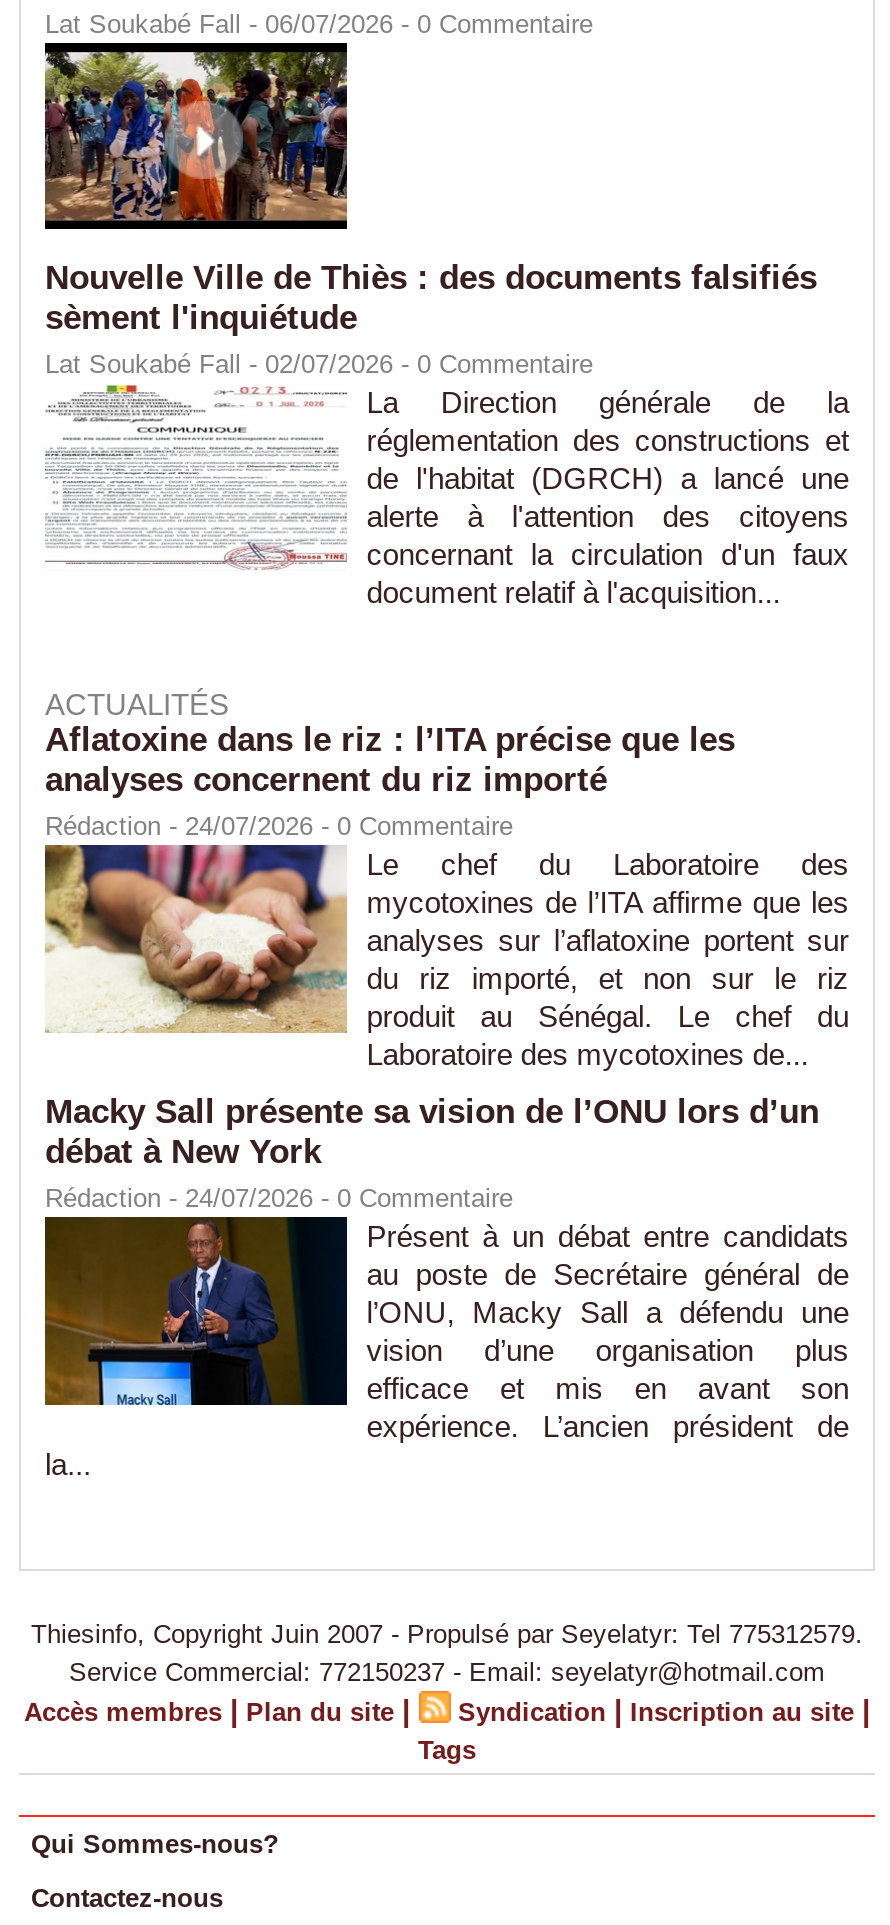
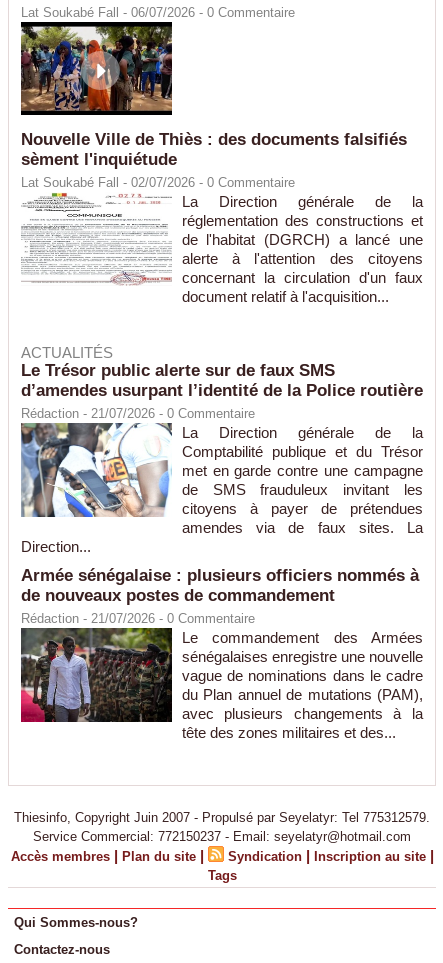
[43,722,849,1072] [image] | Aflatoxine dans le riz : l’ITA précise que les | analyses concernent du riz importé | Rédaction - 24/07/2026 - 0 Commentaire | Le chef du Laboratoire des | mycotoxines de l’ITA affirme que les | analyses sur l’aflatoxine portent sur | du riz importé, et non sur le riz | produit au Sénégal. Le chef du | Laboratoire des mycotoxines de... -> [20,361,423,555] [image] | Le Trésor public alerte sur de faux SMS | d’amendes usurpant l’identité de la Police routière | Rédaction - 21/07/2026 - 0 Commentaire | La Direction générale de la | Comptabilité publique et du Trésor | met en garde contre une campagne | de SMS frauduleux invitant les | citoyens à payer de prétendues | amendes via de faux sites. La | Direction...
[43,1094,849,1482] [image] | Macky Sall présente sa vision de l’ONU lors d’un | débat à New York | Rédaction - 24/07/2026 - 0 Commentaire | Présent à un débat entre candidats | au poste de Secrétaire général de | l’ONU, Macky Sall a défendu une | vision d’une organisation plus | efficace et mis en avant son | expérience. L’ancien président de | la... -> [20,566,423,741] [image] | Armée sénégalaise : plusieurs officiers nommés à | de nouveaux postes de commandement | Rédaction - 21/07/2026 - 0 Commentaire | Le commandement des Armées | sénégalaises enregistre une nouvelle | vague de nominations dans le cadre | du Plan annuel de mutations (PAM), | avec plusieurs changements à la | tête des zones militaires et des...

